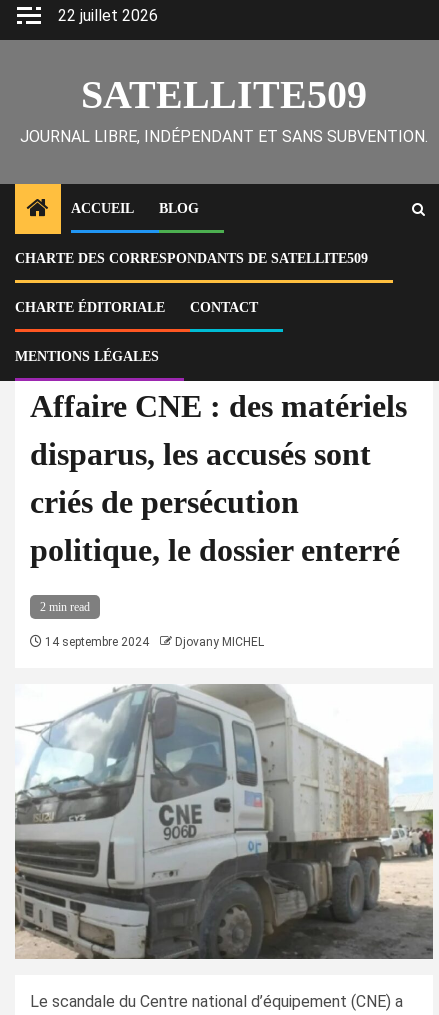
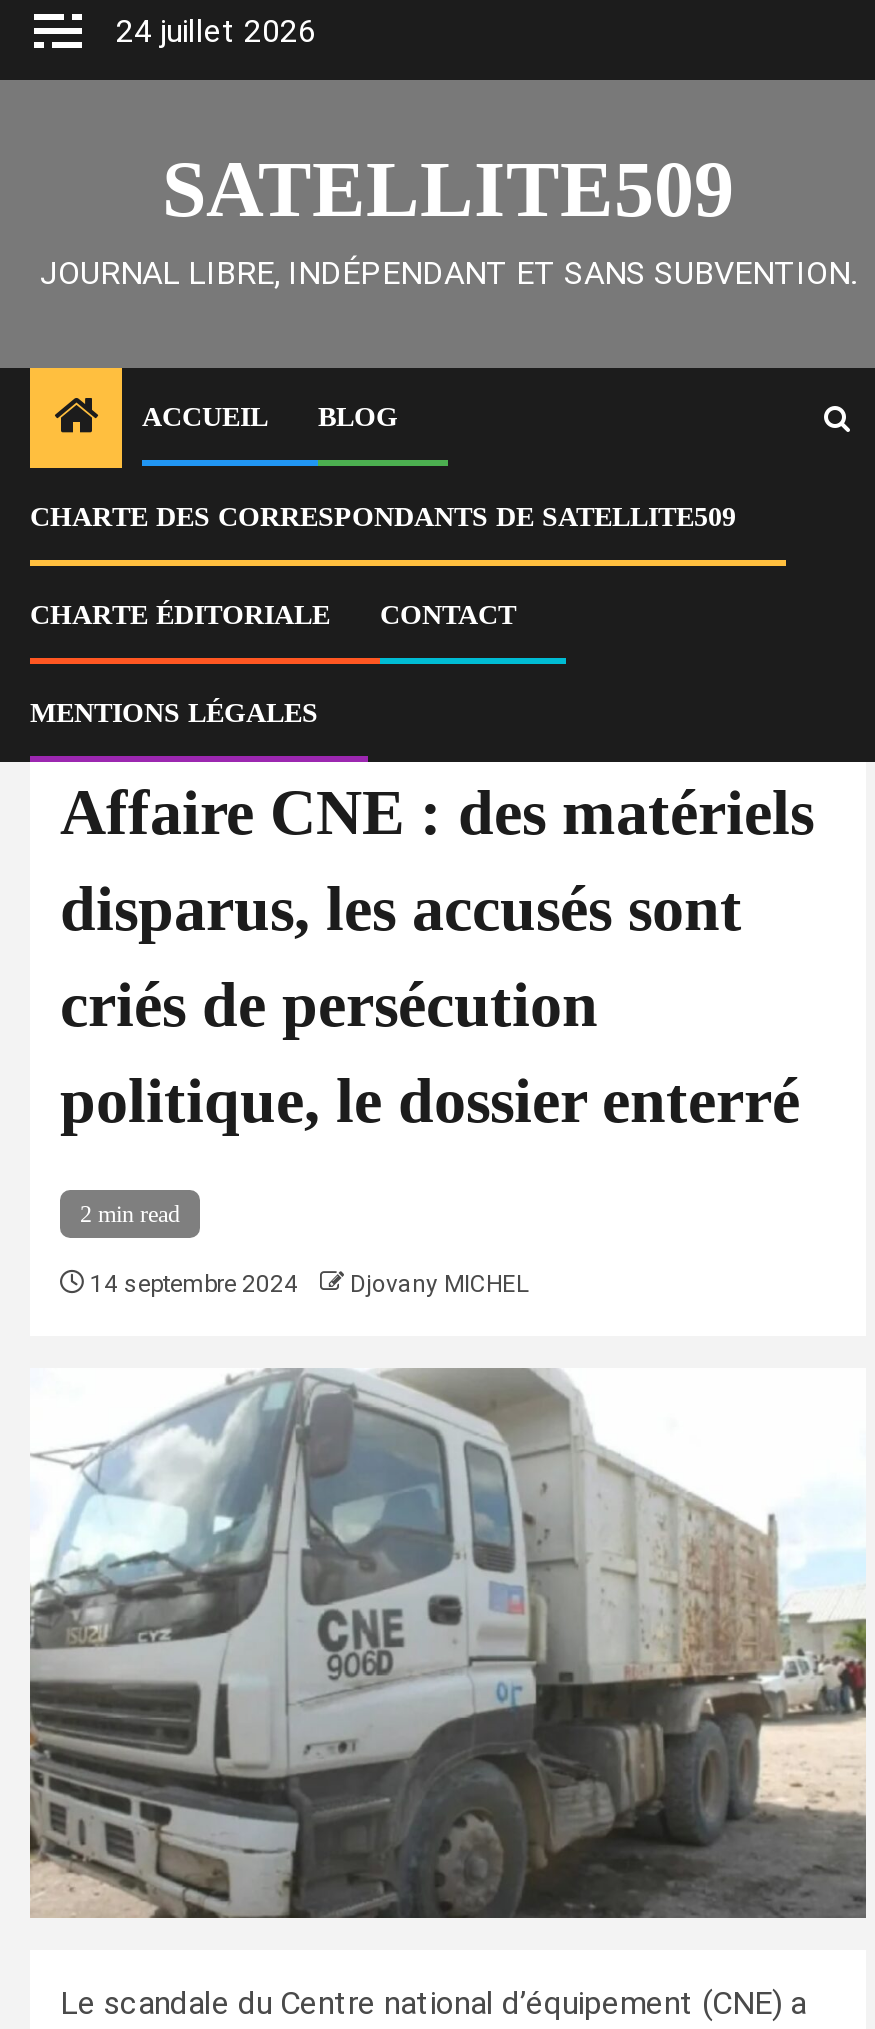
[58,6,158,25] 22 juillet 2026 -> [116,12,316,50] 24 juillet 2026

